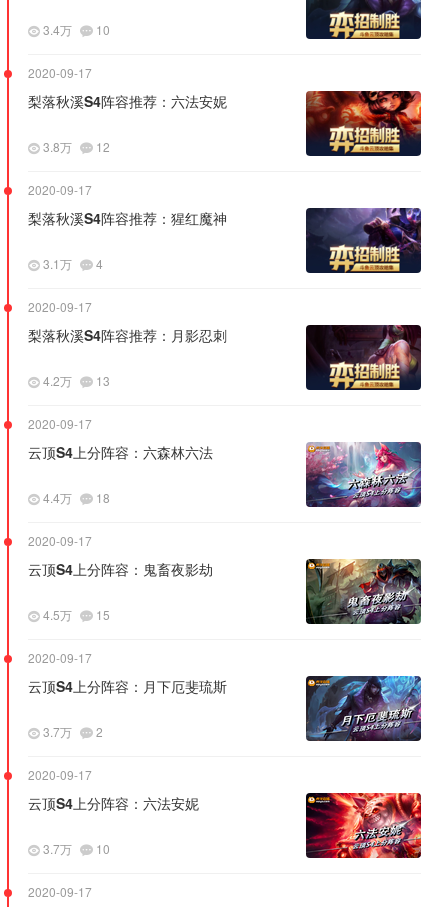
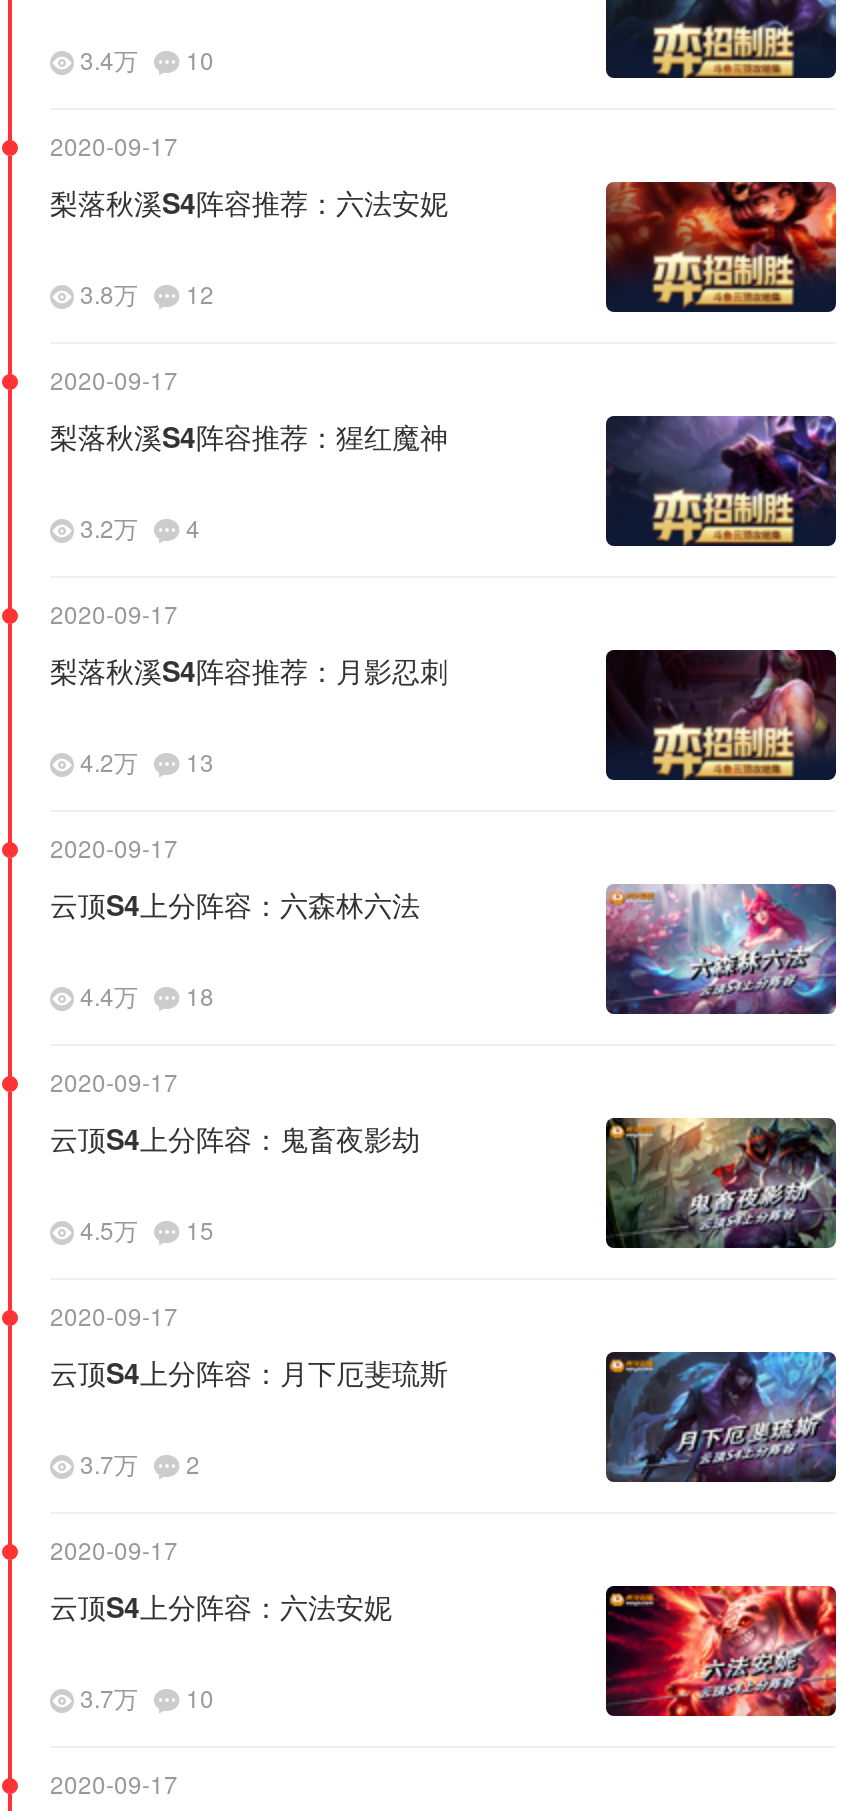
[40,255,103,272] 3.1万 4 -> [74,510,200,544] 3.2万 4

